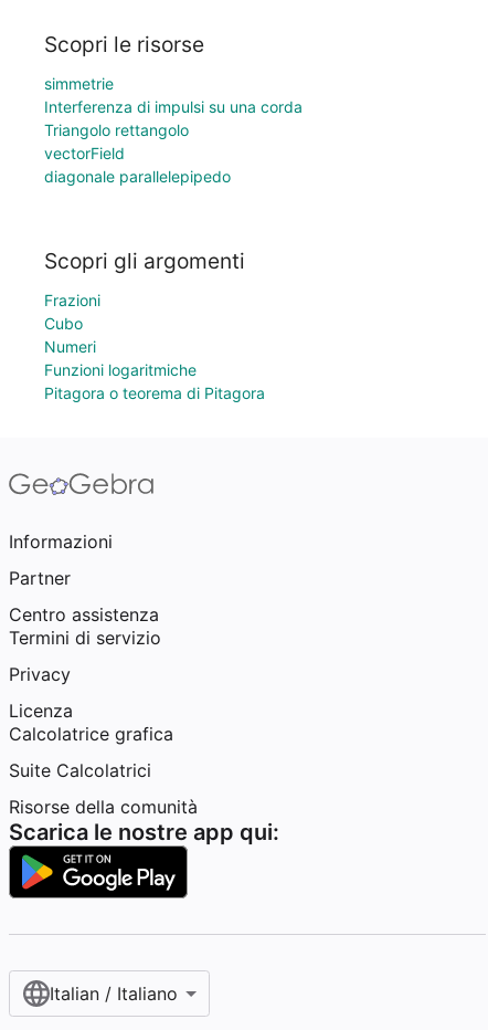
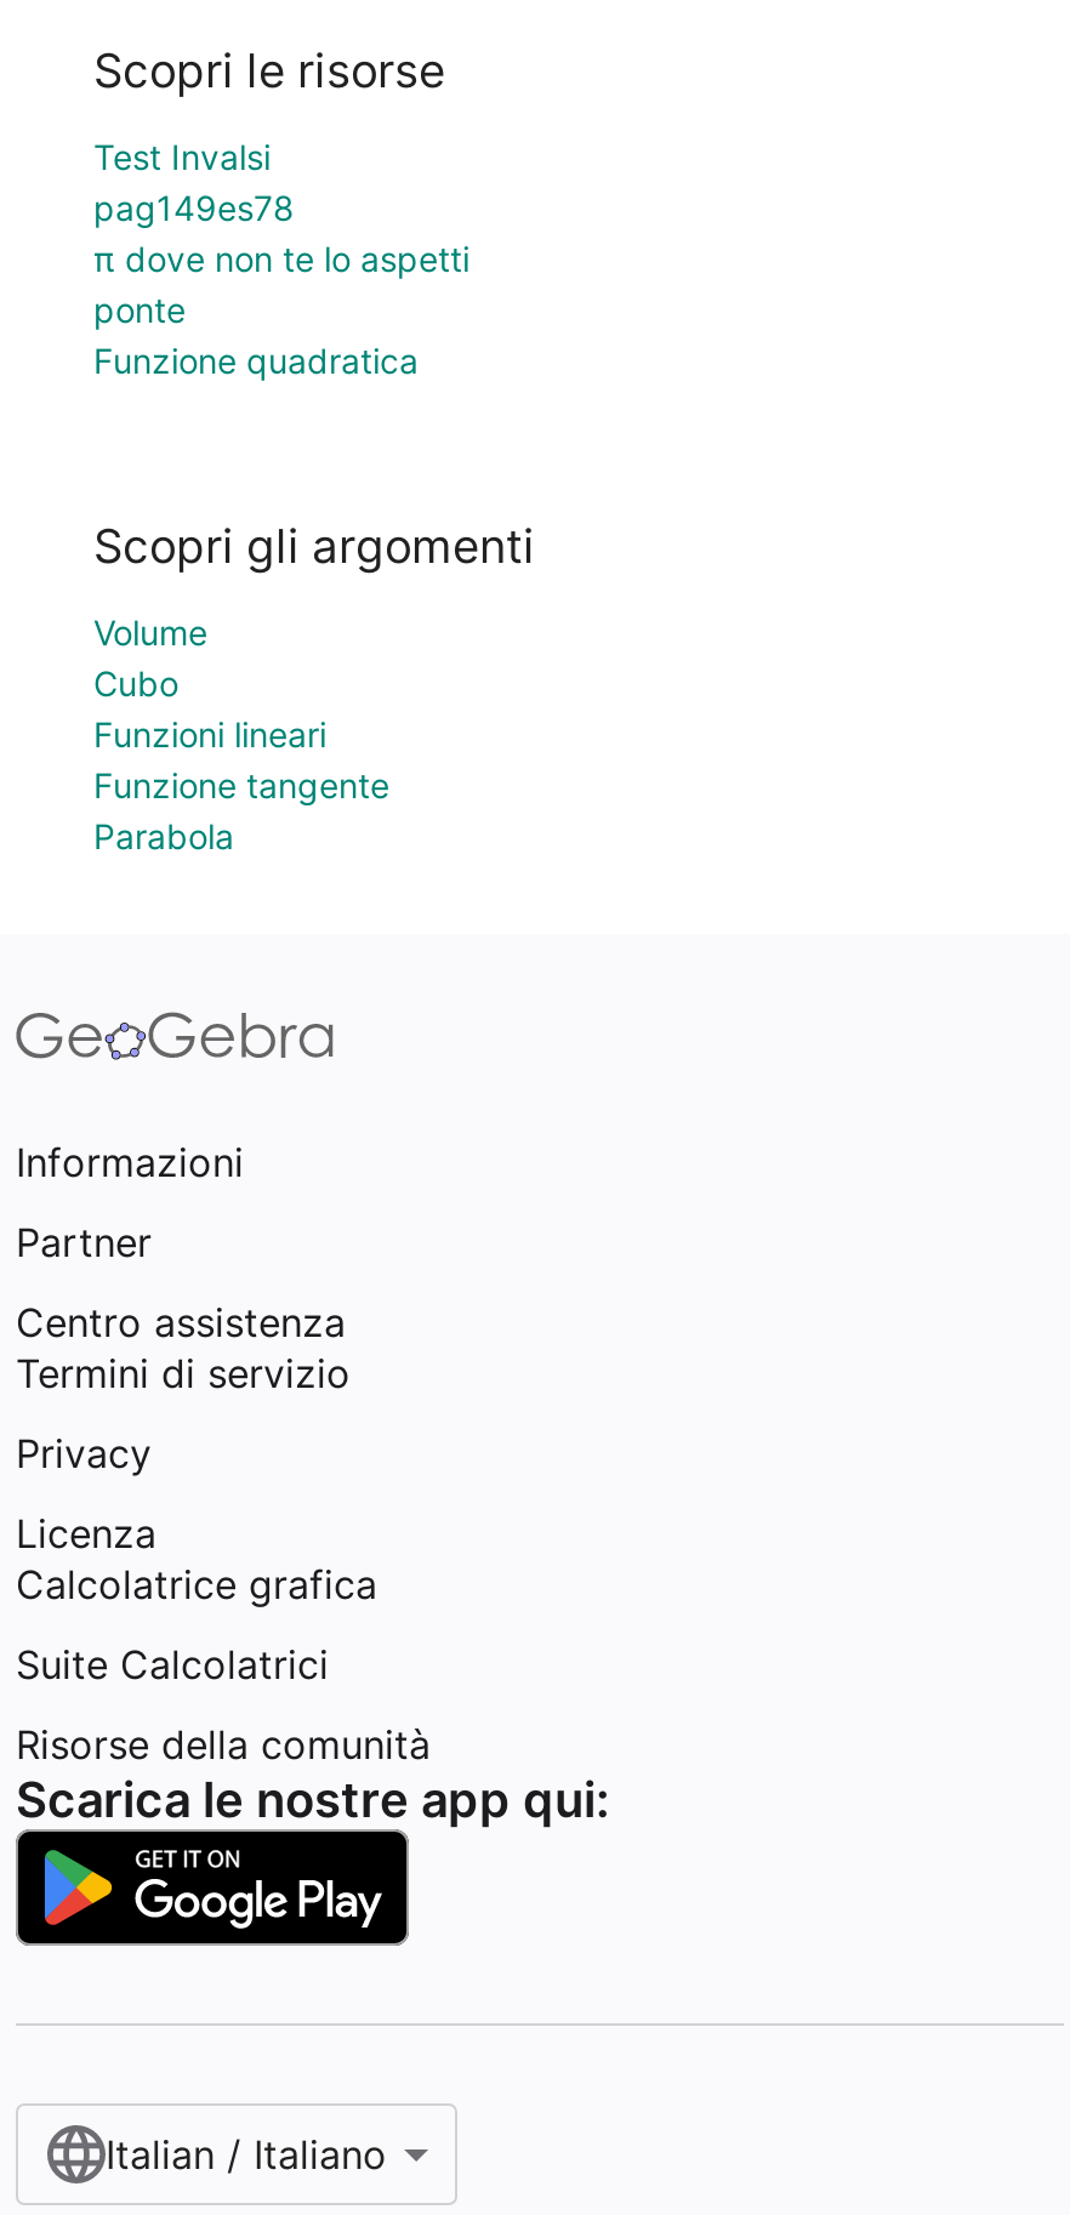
[44,74,303,186] simmetrie | Interferenza di impulsi su una corda | Triangolo rettangolo | vectorField | diagonale parallelepipedo -> [93,137,469,382] Test Invalsi | pag149es78 | π dove non te lo aspetti | ponte | Funzione quadratica
[44,291,100,309] Frazioni -> [93,611,207,653] Volume
[44,337,265,402] Numeri | Funzioni logaritmiche | Pitagora o teorema di Pitagora -> [93,713,389,856] Funzioni lineari | Funzione tangente | Parabola

